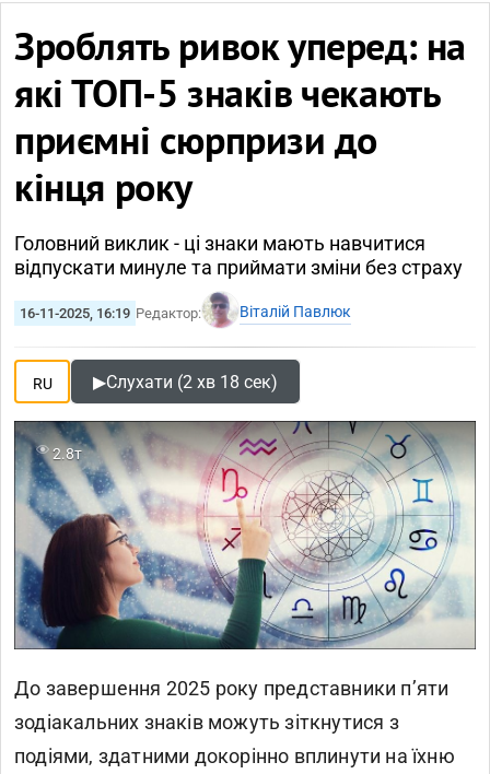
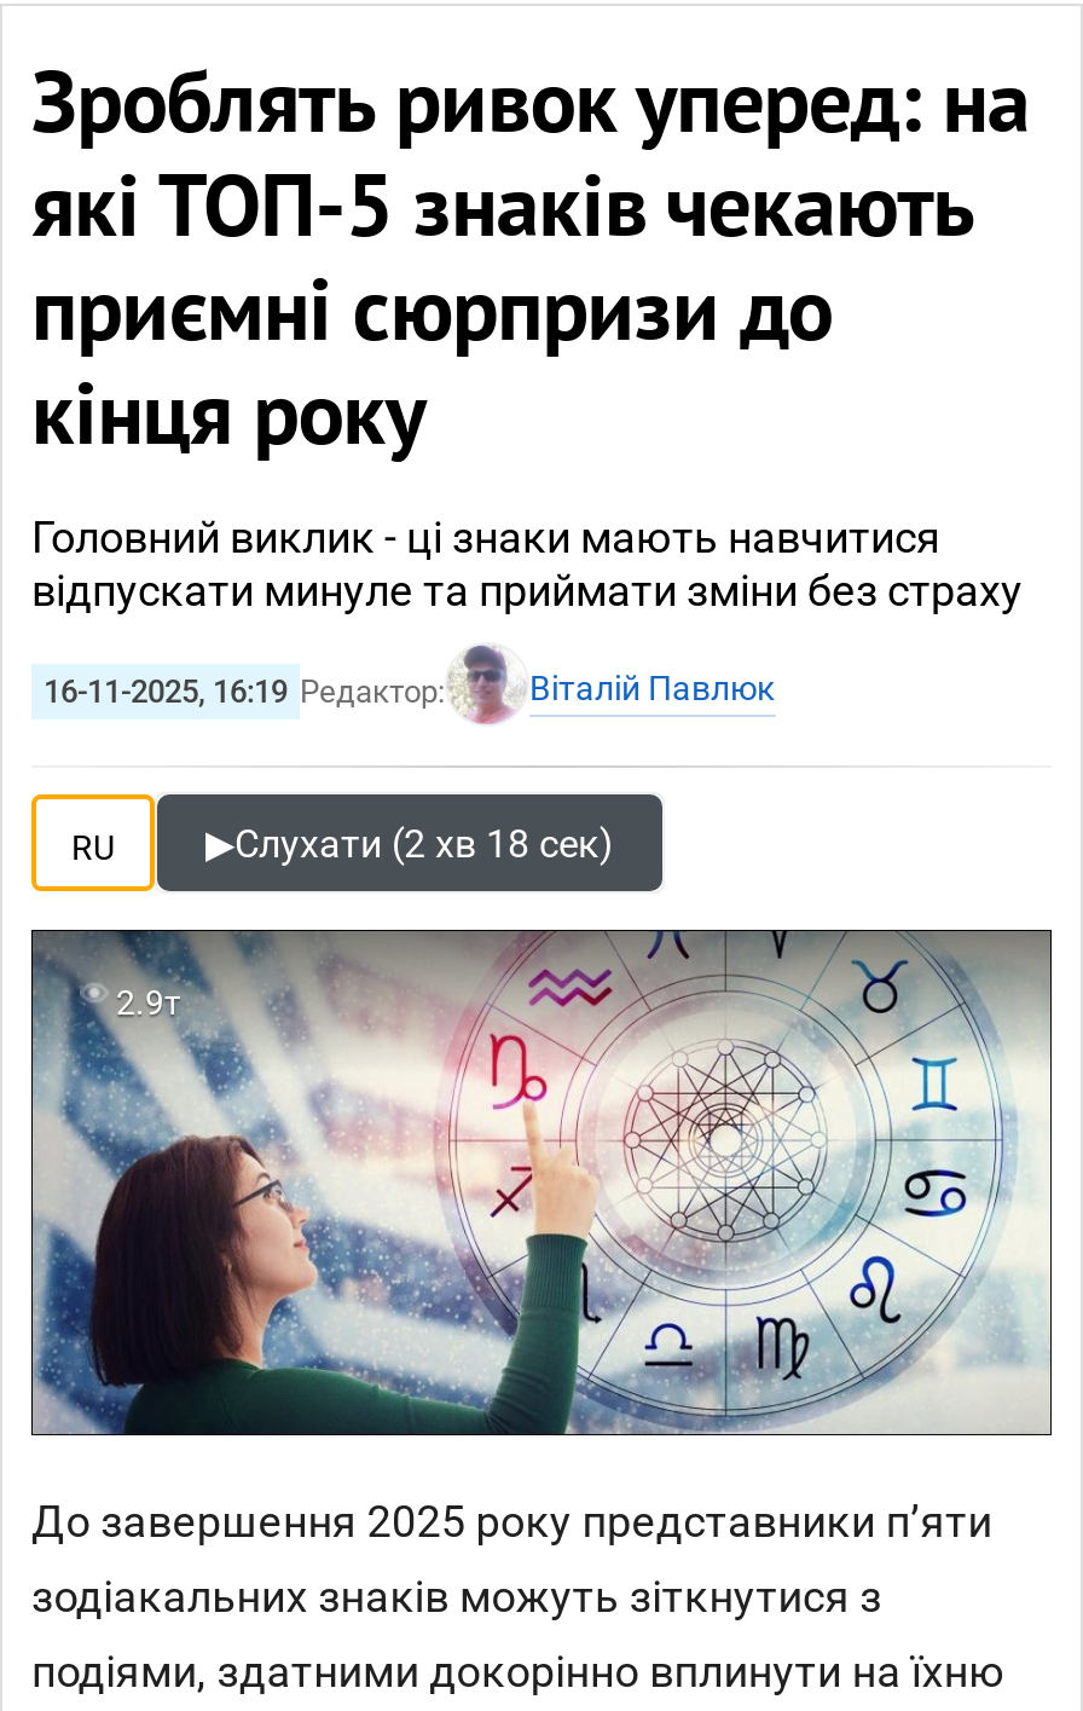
[52,445,82,462] 2.8т -> [116,983,181,1022] 2.9т

